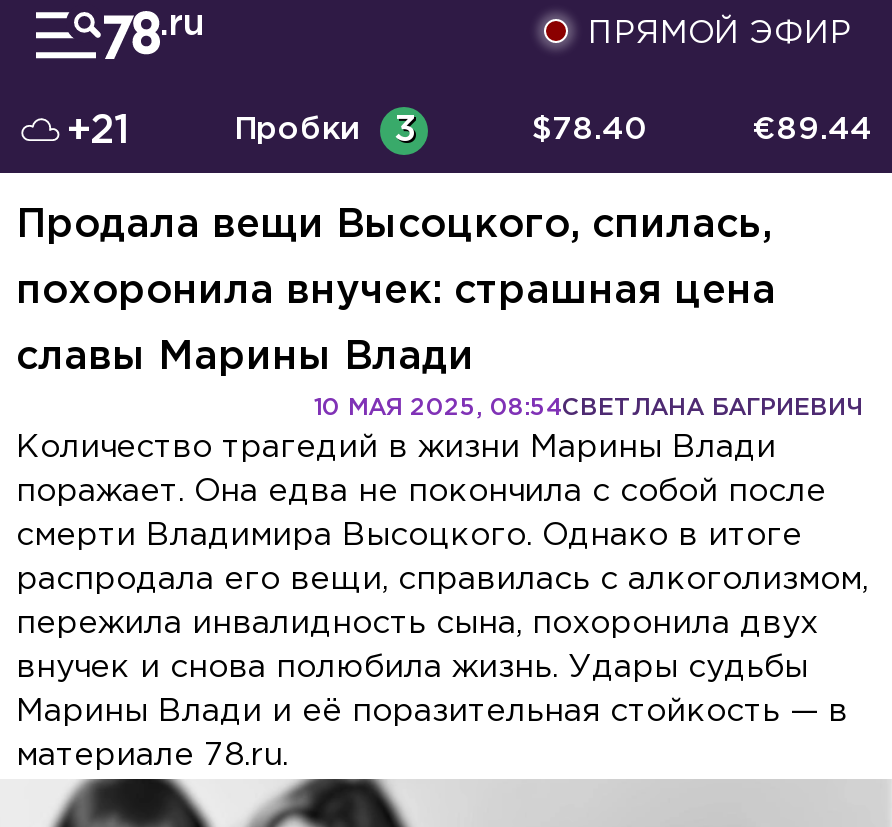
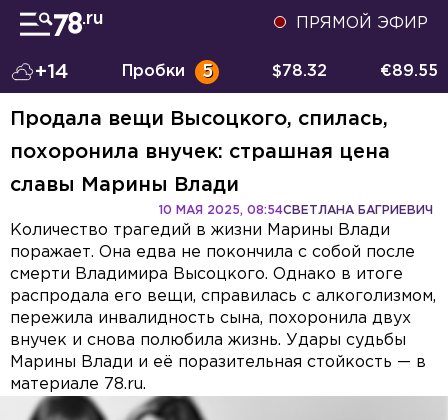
[66,113,130,149] +21 -> [35,63,69,81] +14
[234,115,414,147] Пробки 3 -> [122,64,212,80] Пробки 5
[532,115,648,145] $78.40 -> [272,64,327,79] $78.32
[752,115,872,145] €89.44 -> [380,64,438,79] €89.55

